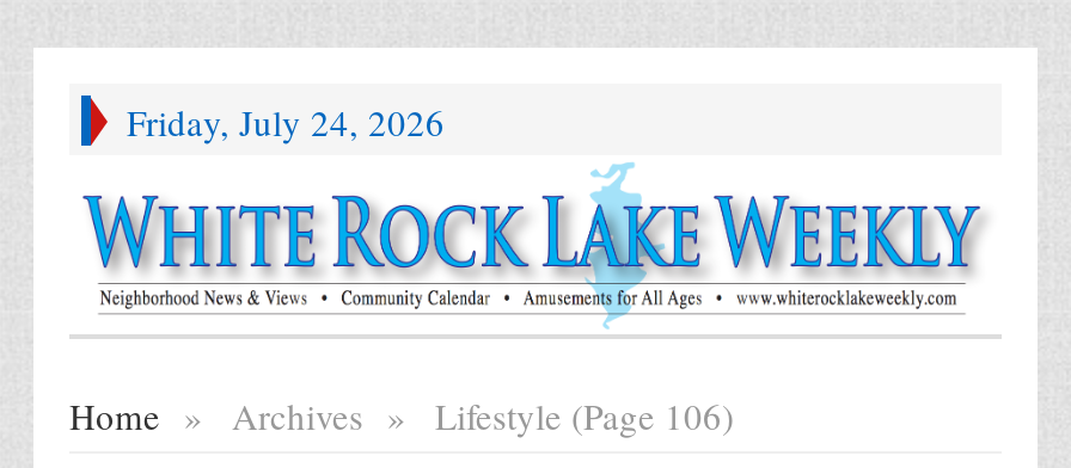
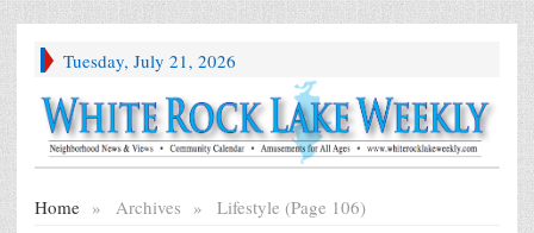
[127,98,445,146] Friday, July 24, 2026 -> [63,49,236,73] Tuesday, July 21, 2026

